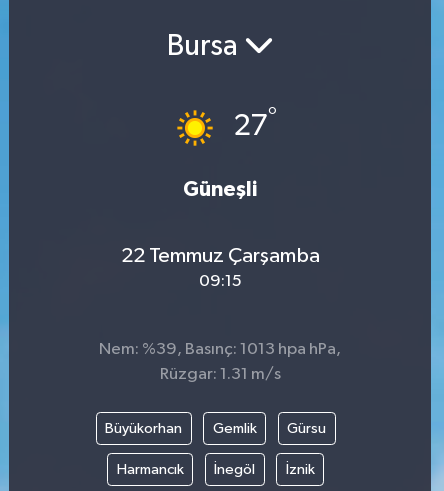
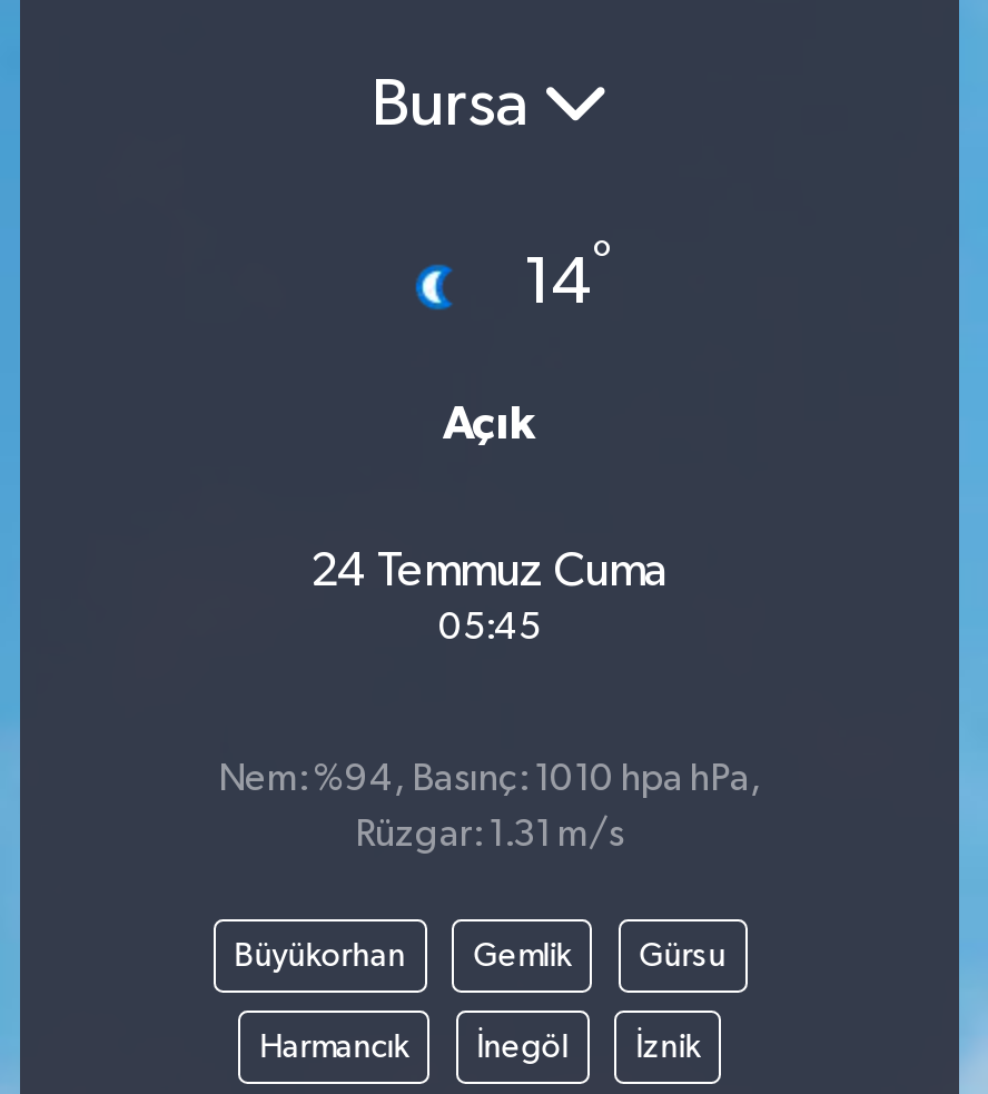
[176,106,277,147] [image] | 27° -> [396,238,612,327] [image] | 14°
[183,179,257,200] Güneşli -> [443,401,536,447] Açık
[120,245,319,290] 22 Temmuz Çarşamba | 09:15 -> [310,549,669,649] 24 Temmuz Cuma | 05:45
[99,341,341,358] Nem: %39, Basınç: 1013 hpa hPa, -> [218,761,761,799] Nem: %94, Basınç: 1010 hpa hPa,

